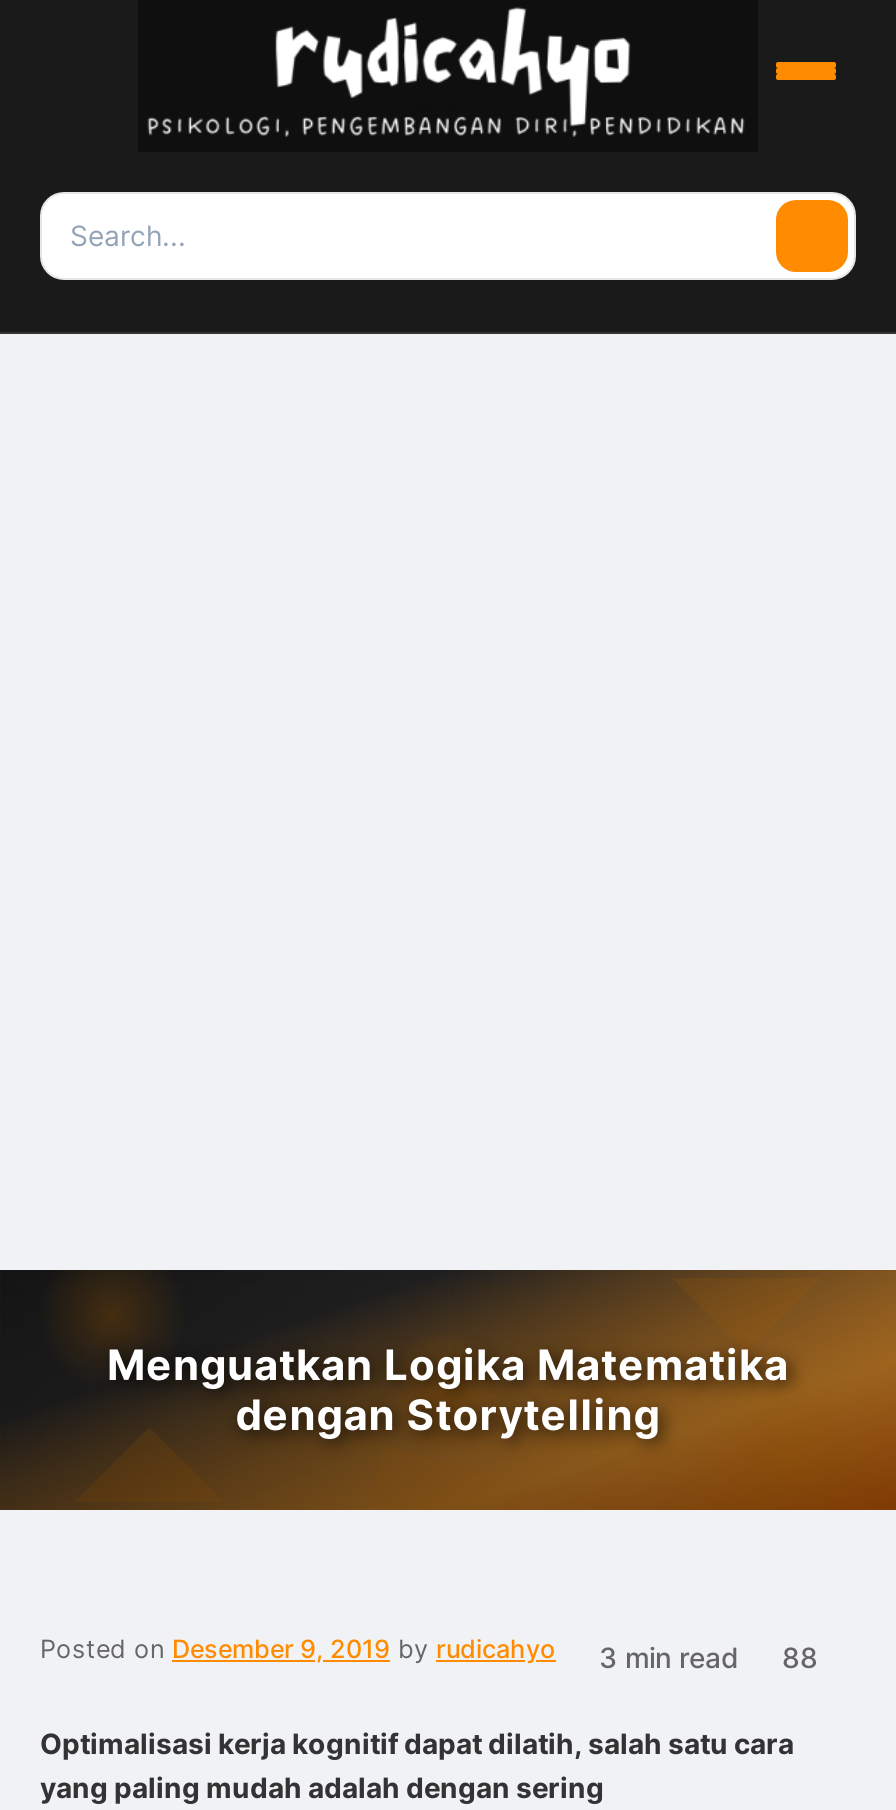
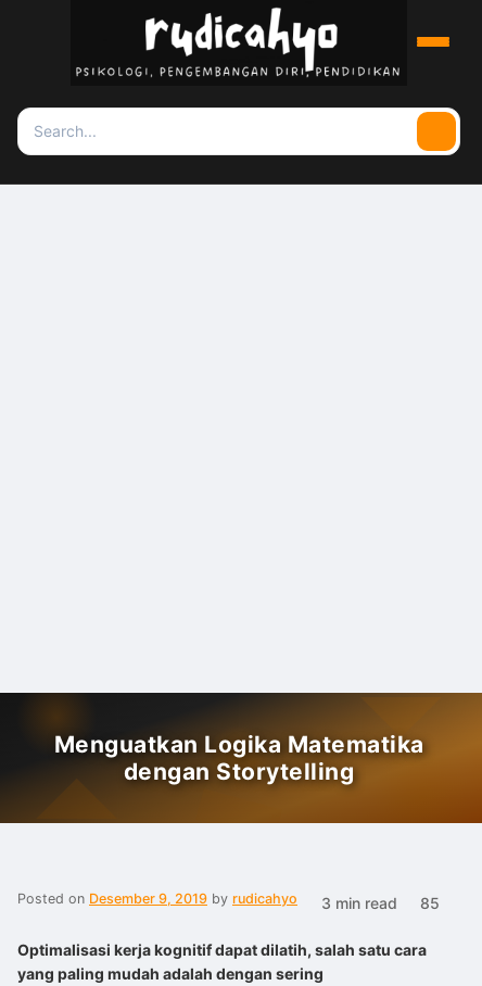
[40,1634,818,1674] Posted on Desember 9, 2019 by rudicahyo 3 min read 88 -> [17,890,440,912] Posted on Desember 9, 2019 by rudicahyo 3 min read 85

